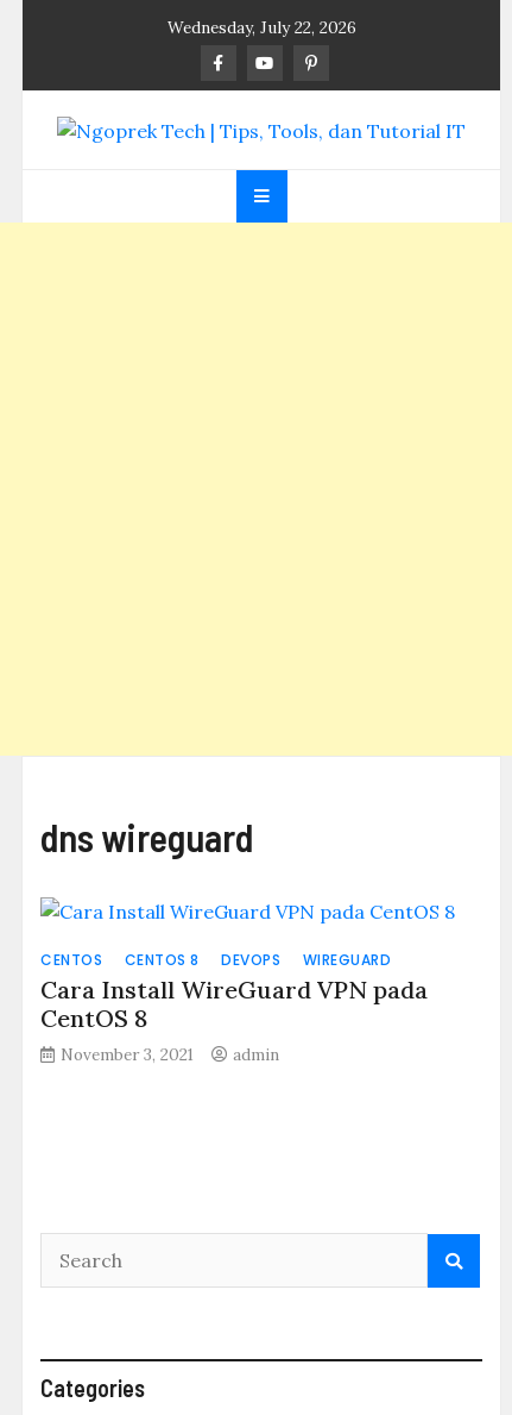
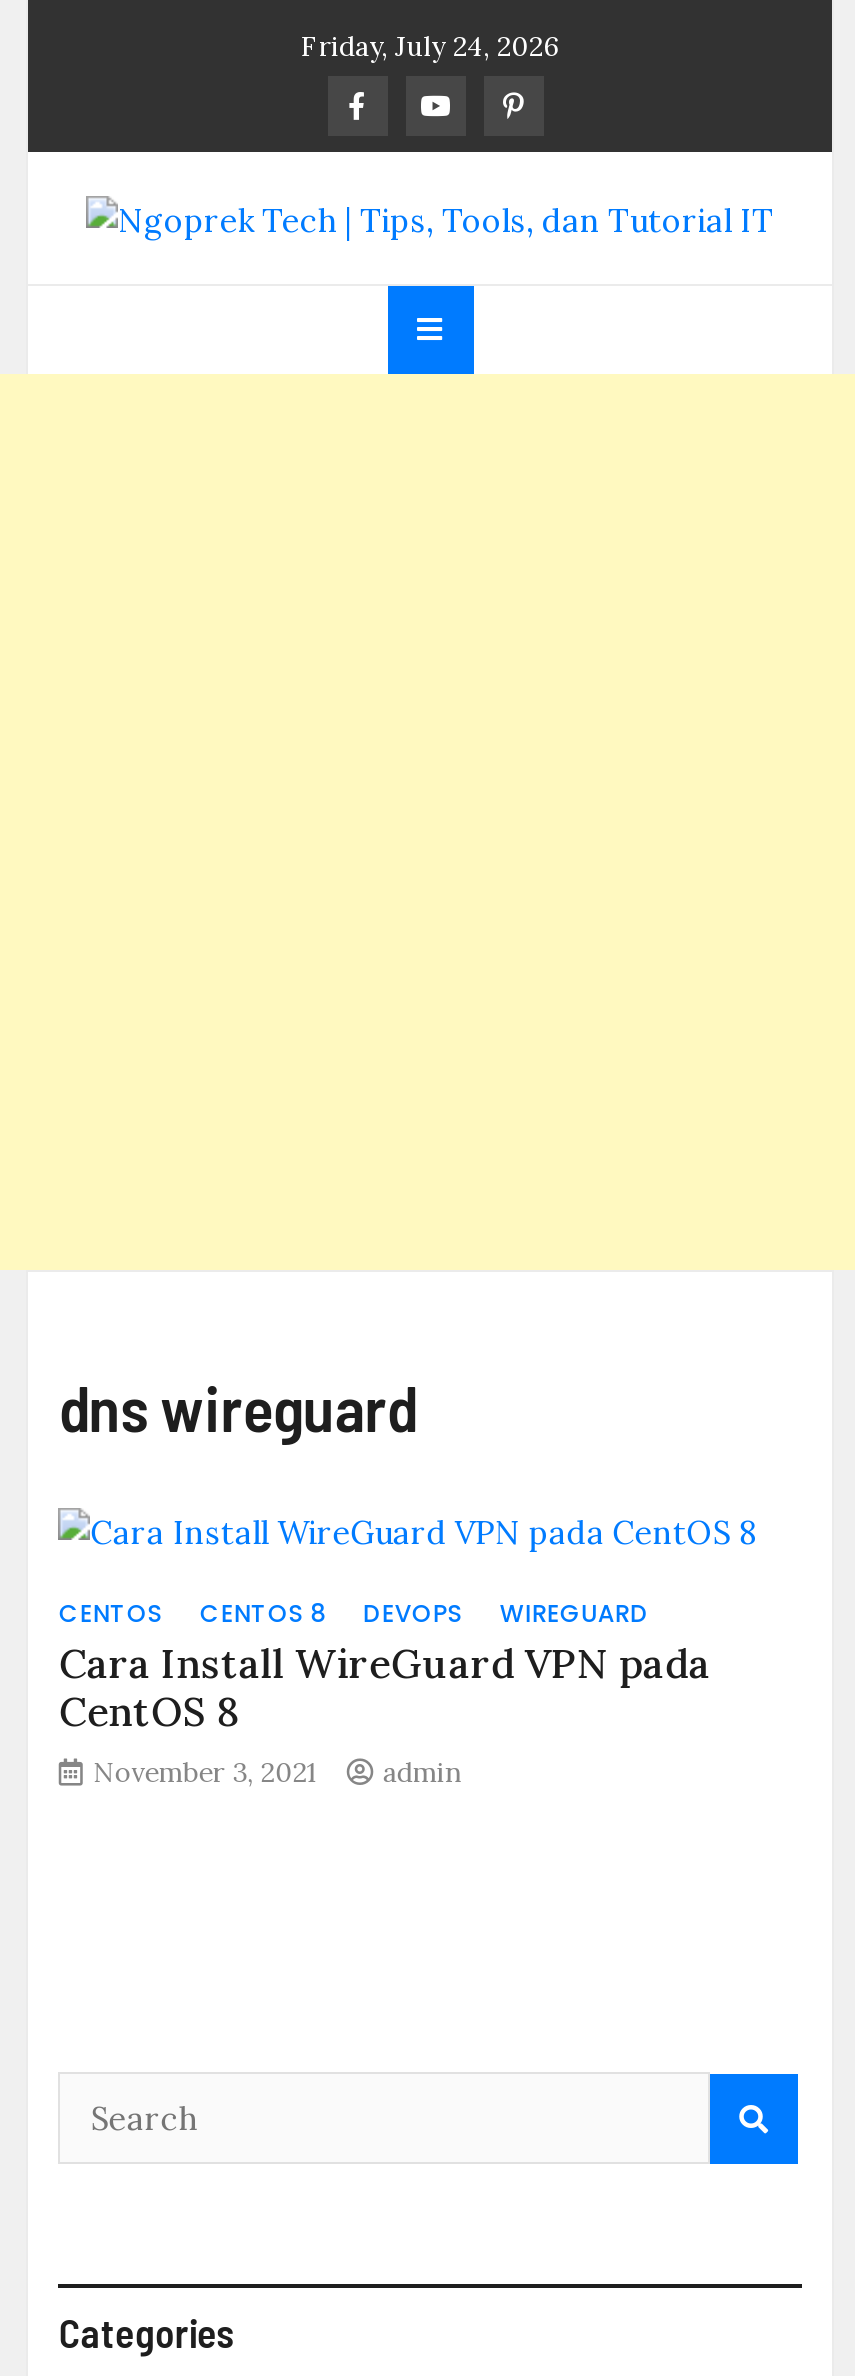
[167,17,356,38] Wednesday, July 22, 2026 -> [301,28,559,64] Friday, July 24, 2026

